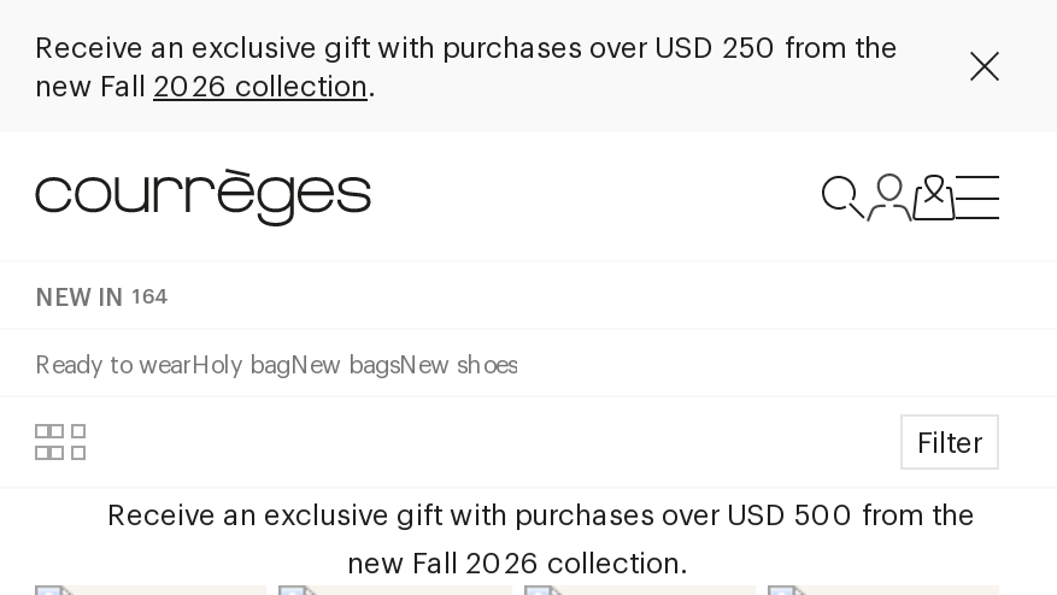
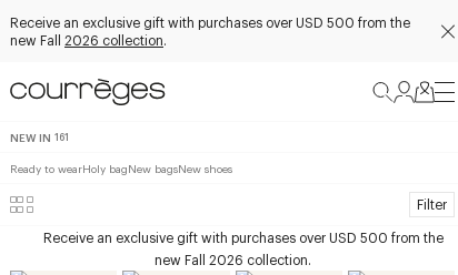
[35,25,898,64] Receive an exclusive gift with purchases over USD 250 from the -> [10,13,410,30] Receive an exclusive gift with purchases over USD 500 from the
[35,278,168,310] NEW IN 164 -> [10,129,69,144] NEW IN 161

